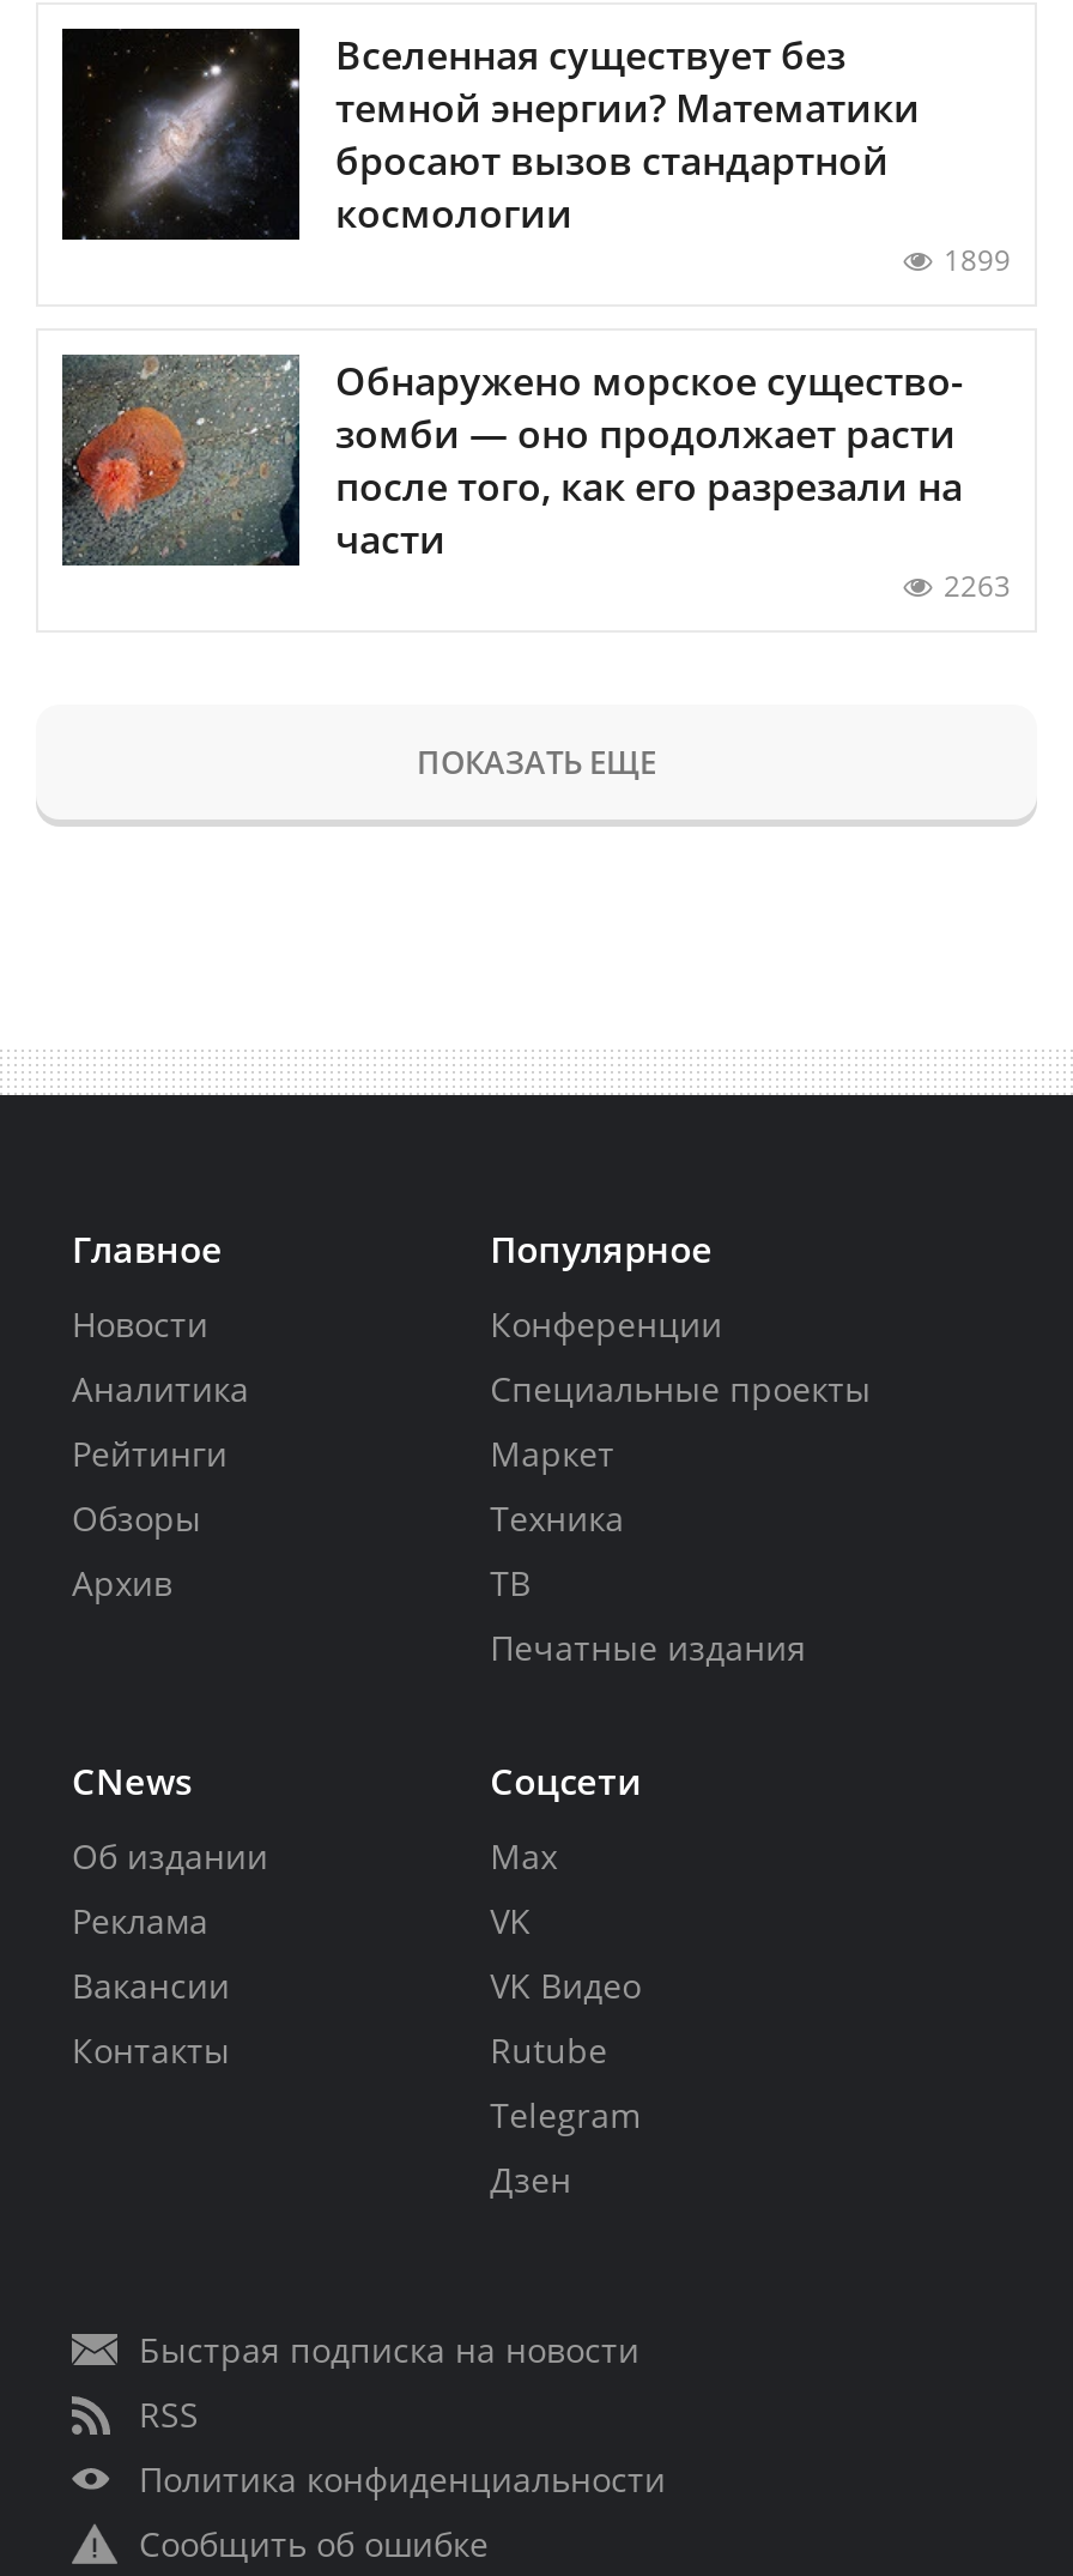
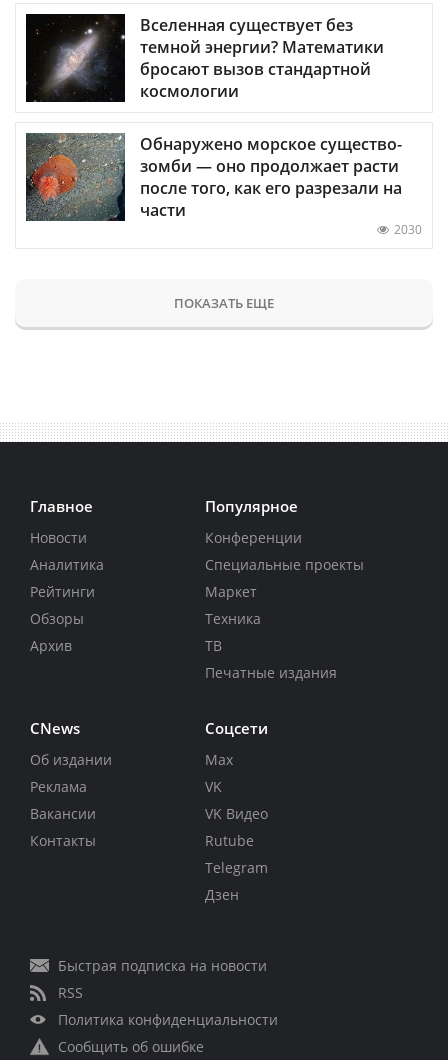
[944,239,1011,280] 1899 -> none
[944,566,1011,606] 2263 -> [394,221,422,238] 2030

